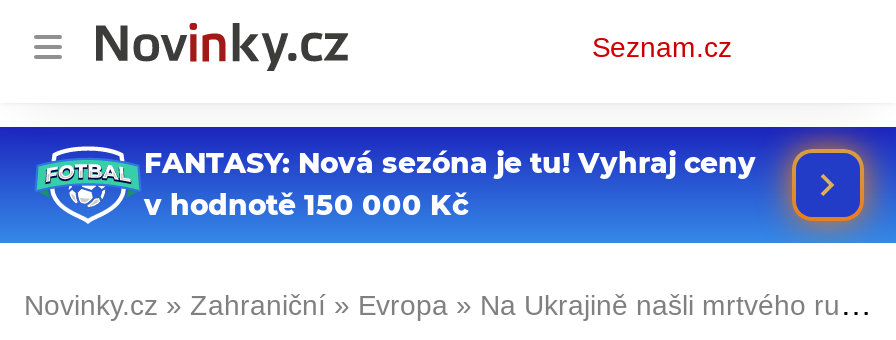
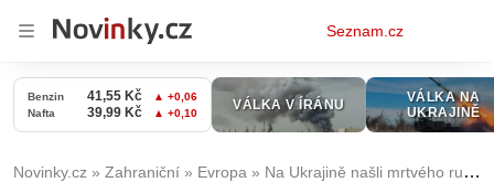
[6,125,890,245] [image] -> [3,75,491,138] [image]

